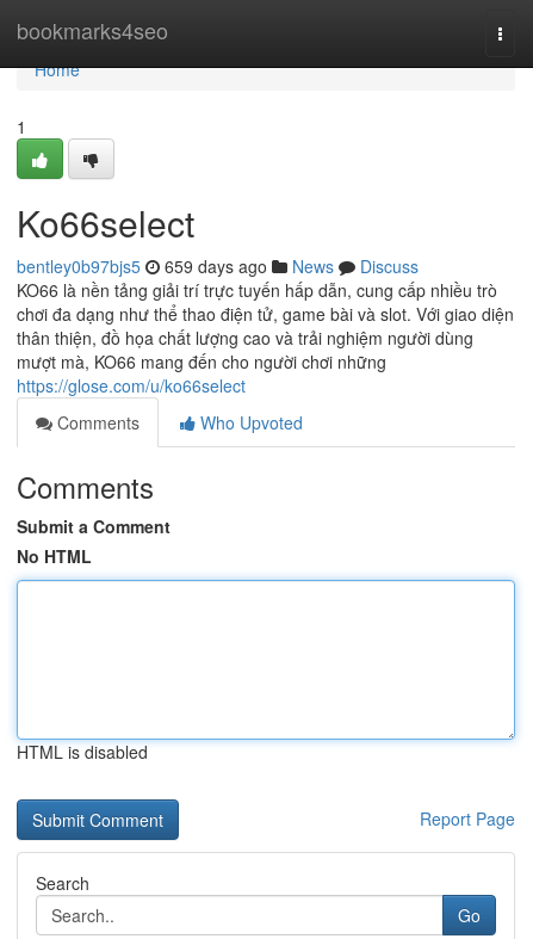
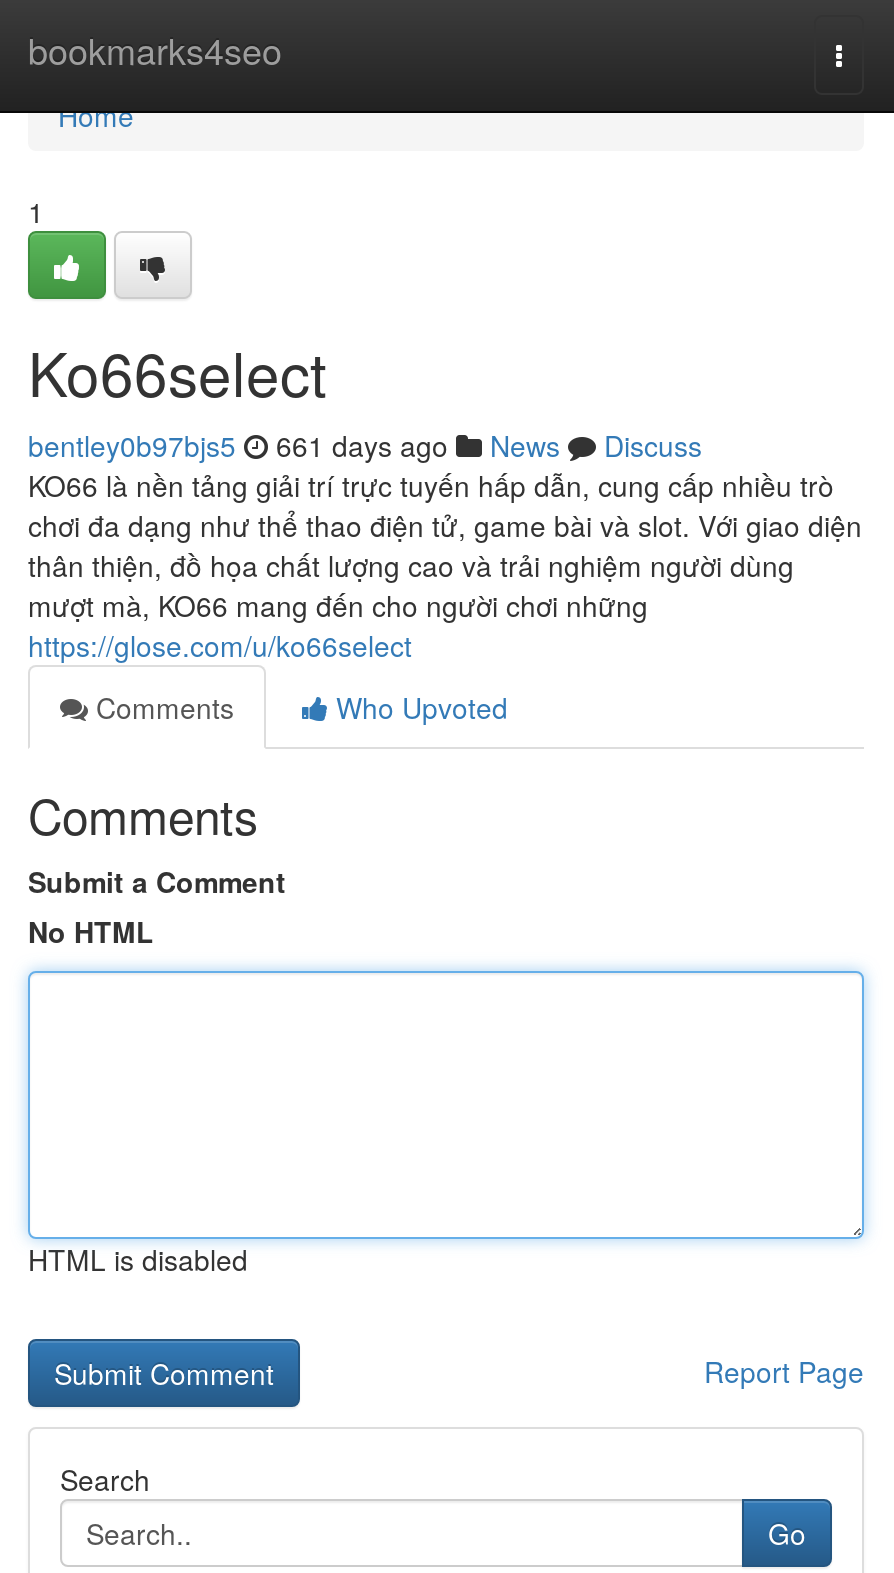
[17,254,419,278] bentley0b97bjs5 659 days ago News Discuss -> [28,425,702,465] bentley0b97bjs5 661 days ago News Discuss

